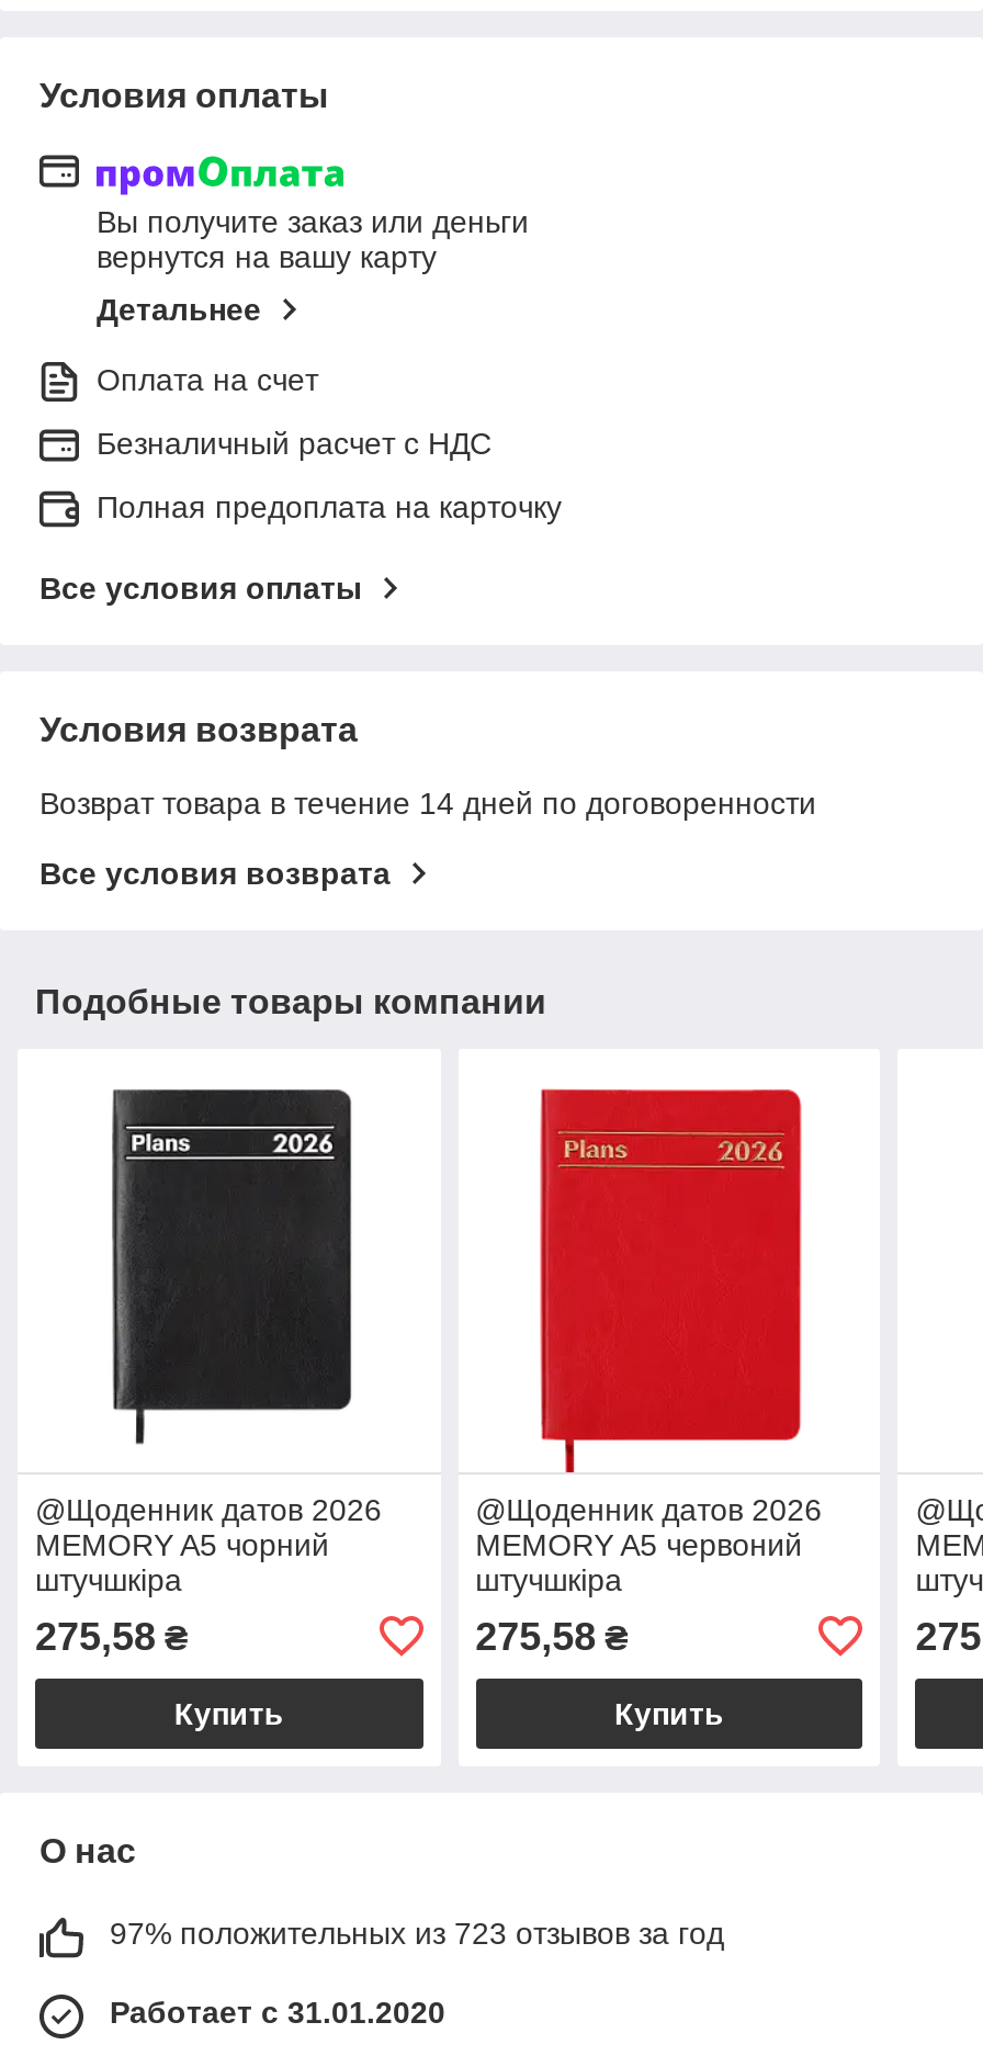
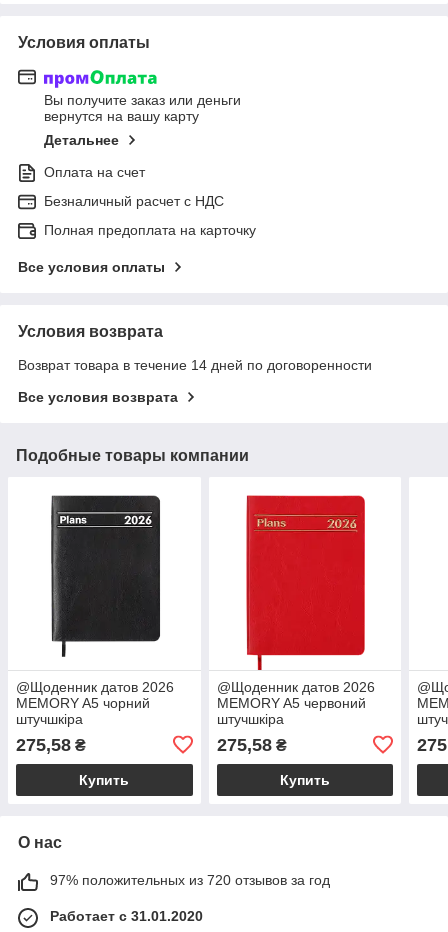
[110,1915,724,1950] 97% положительных из 723 отзывов за год -> [50,872,330,888] 97% положительных из 720 отзывов за год

